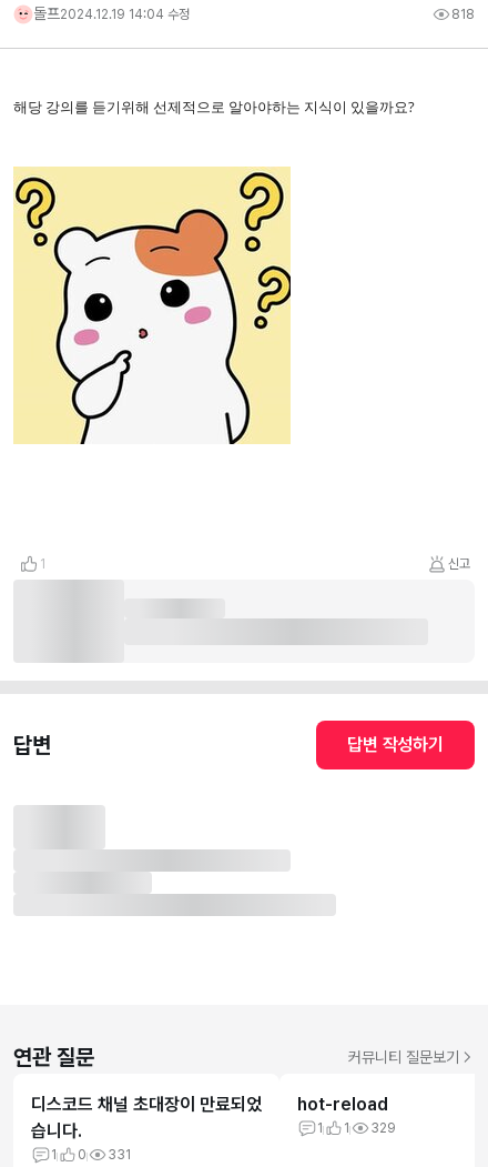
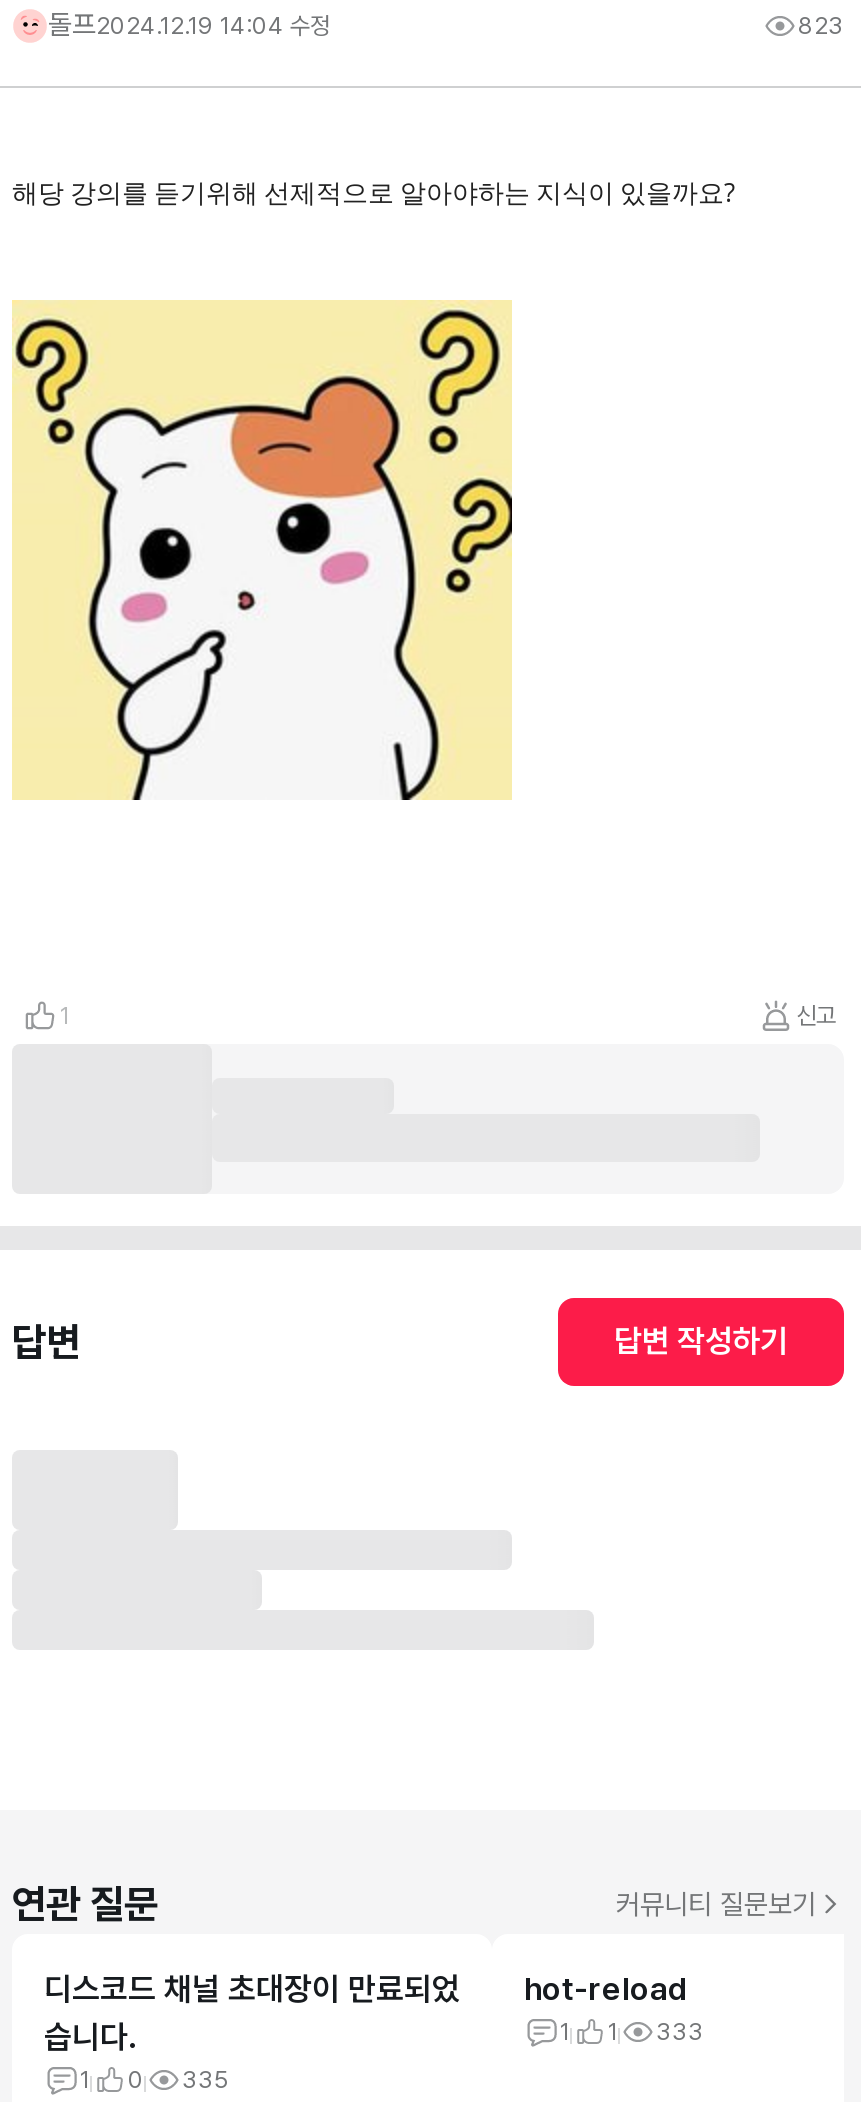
[451,6,475,22] 818 -> [798,11,844,39] 823
[317,1120,396,1136] 1 1 329 -> [560,2018,704,2046] 1 1 333
[51,1147,131,1163] 1 0 331 -> [80,2066,230,2094] 1 0 335

